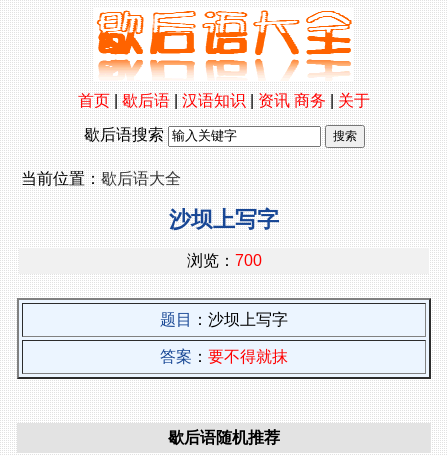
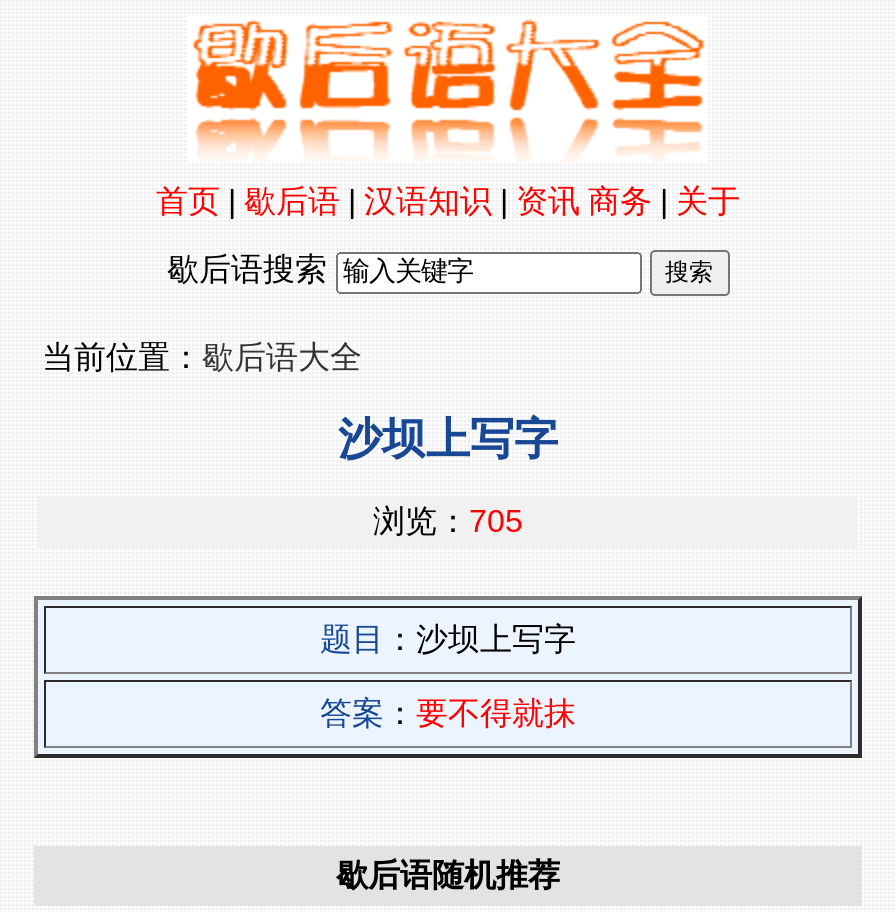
[186,252,261,269] 浏览：700 -> [373,504,523,538] 浏览：705

